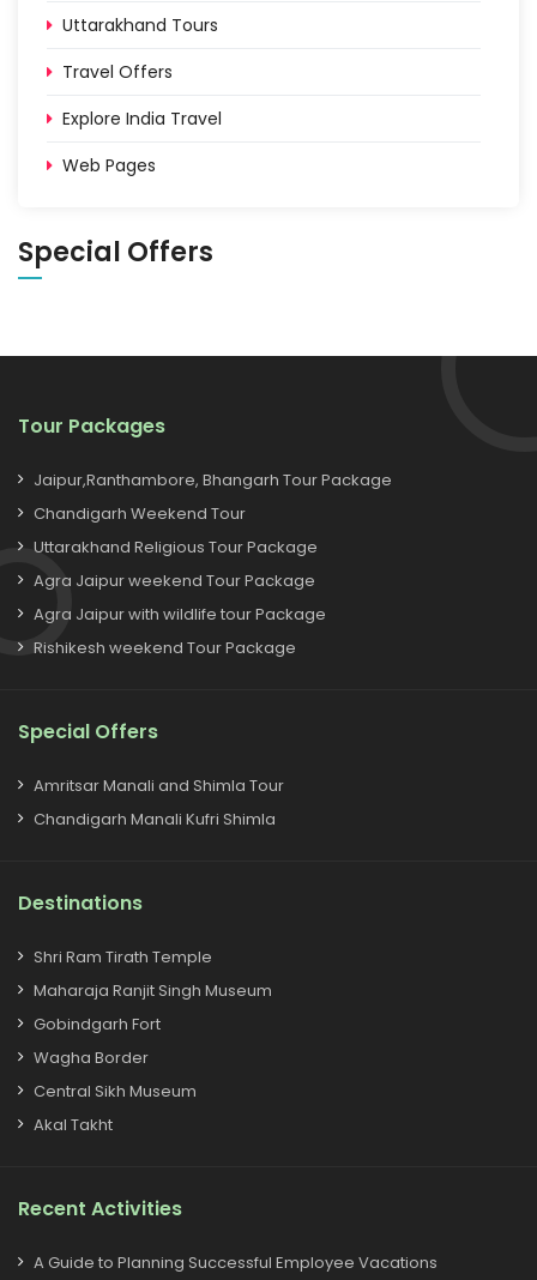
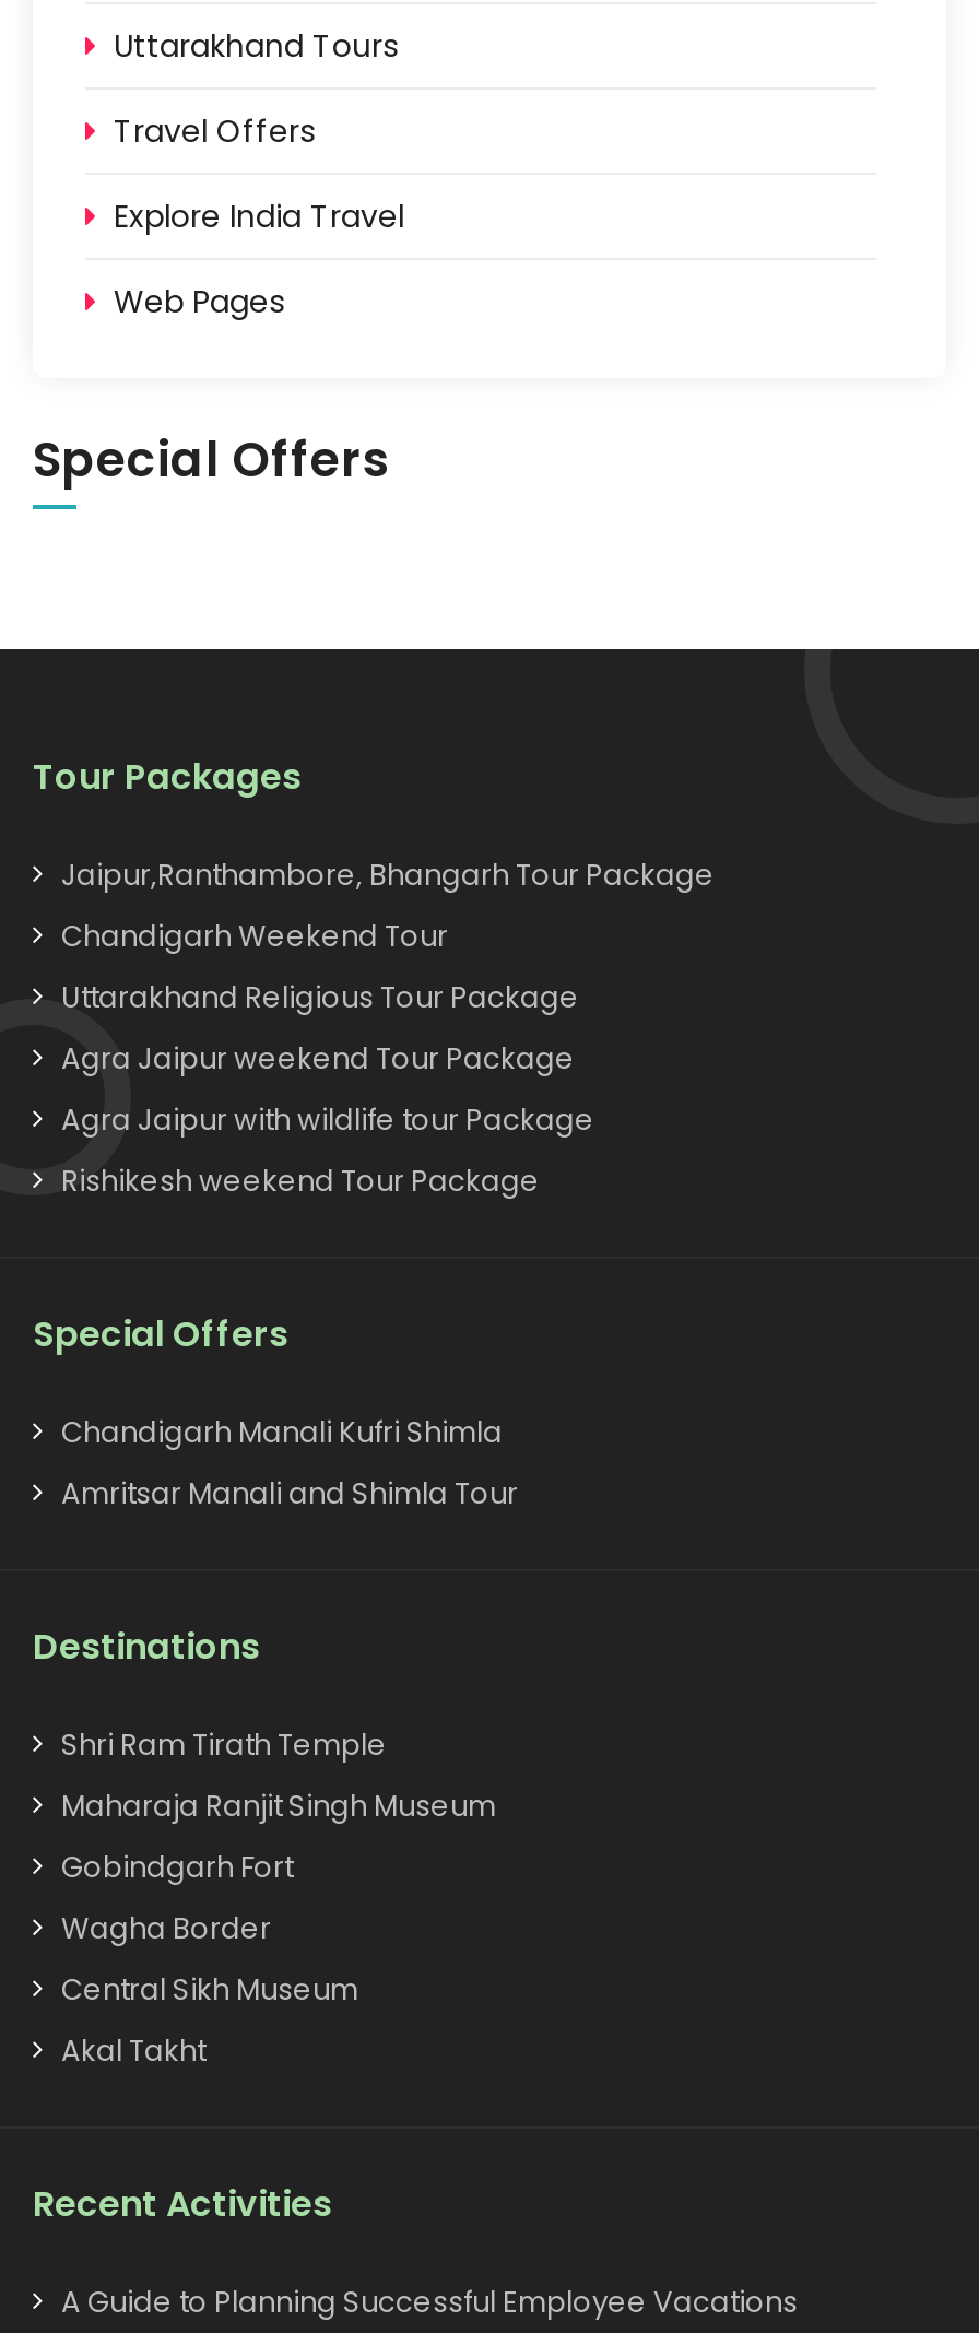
moved [34,774,284,797] -> [61,1473,518,1515]: Amritsar Manali and Shimla Tour
moved [34,808,276,831] -> [61,1412,503,1453]: Chandigarh Manali Kufri Shimla

